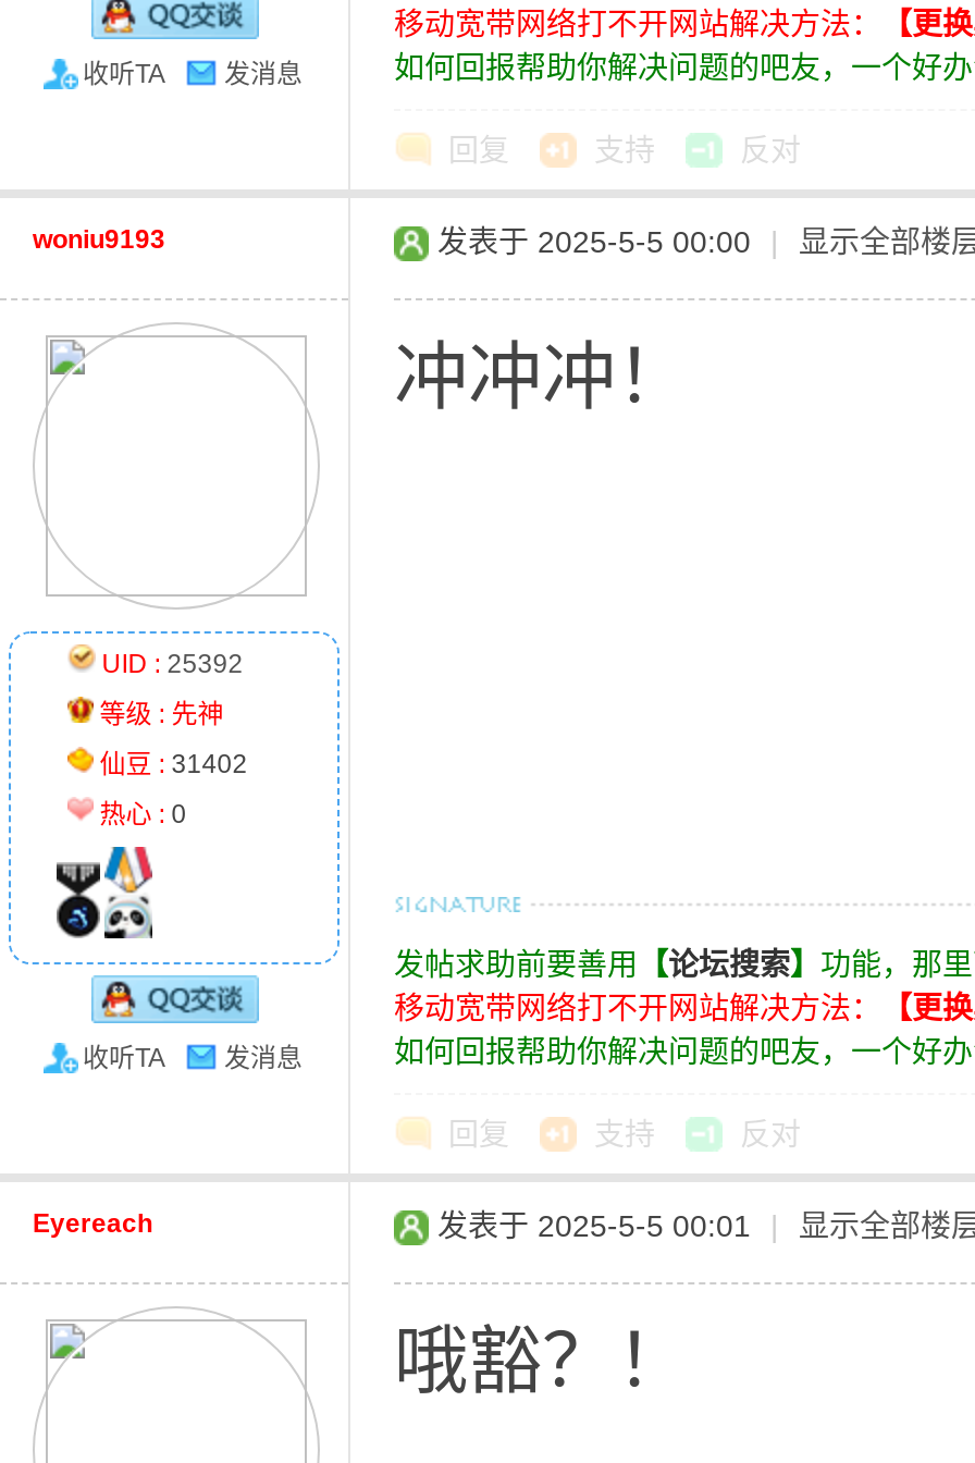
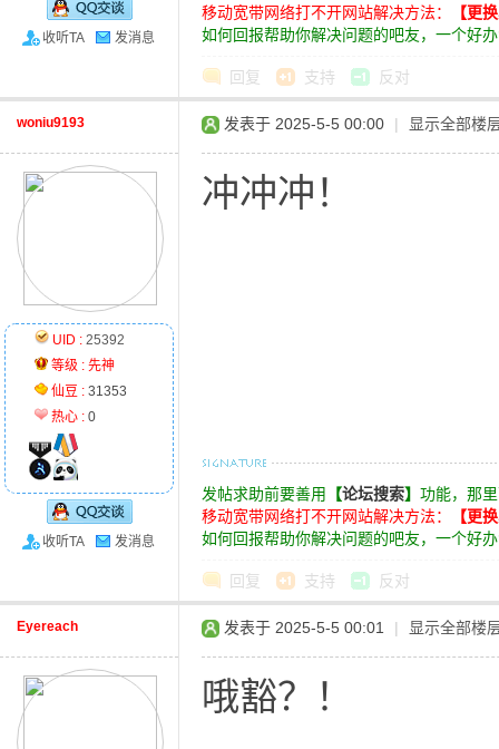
[100,749,248,779] 仙豆 : 31402 -> [51,383,127,399] 仙豆 : 31353

